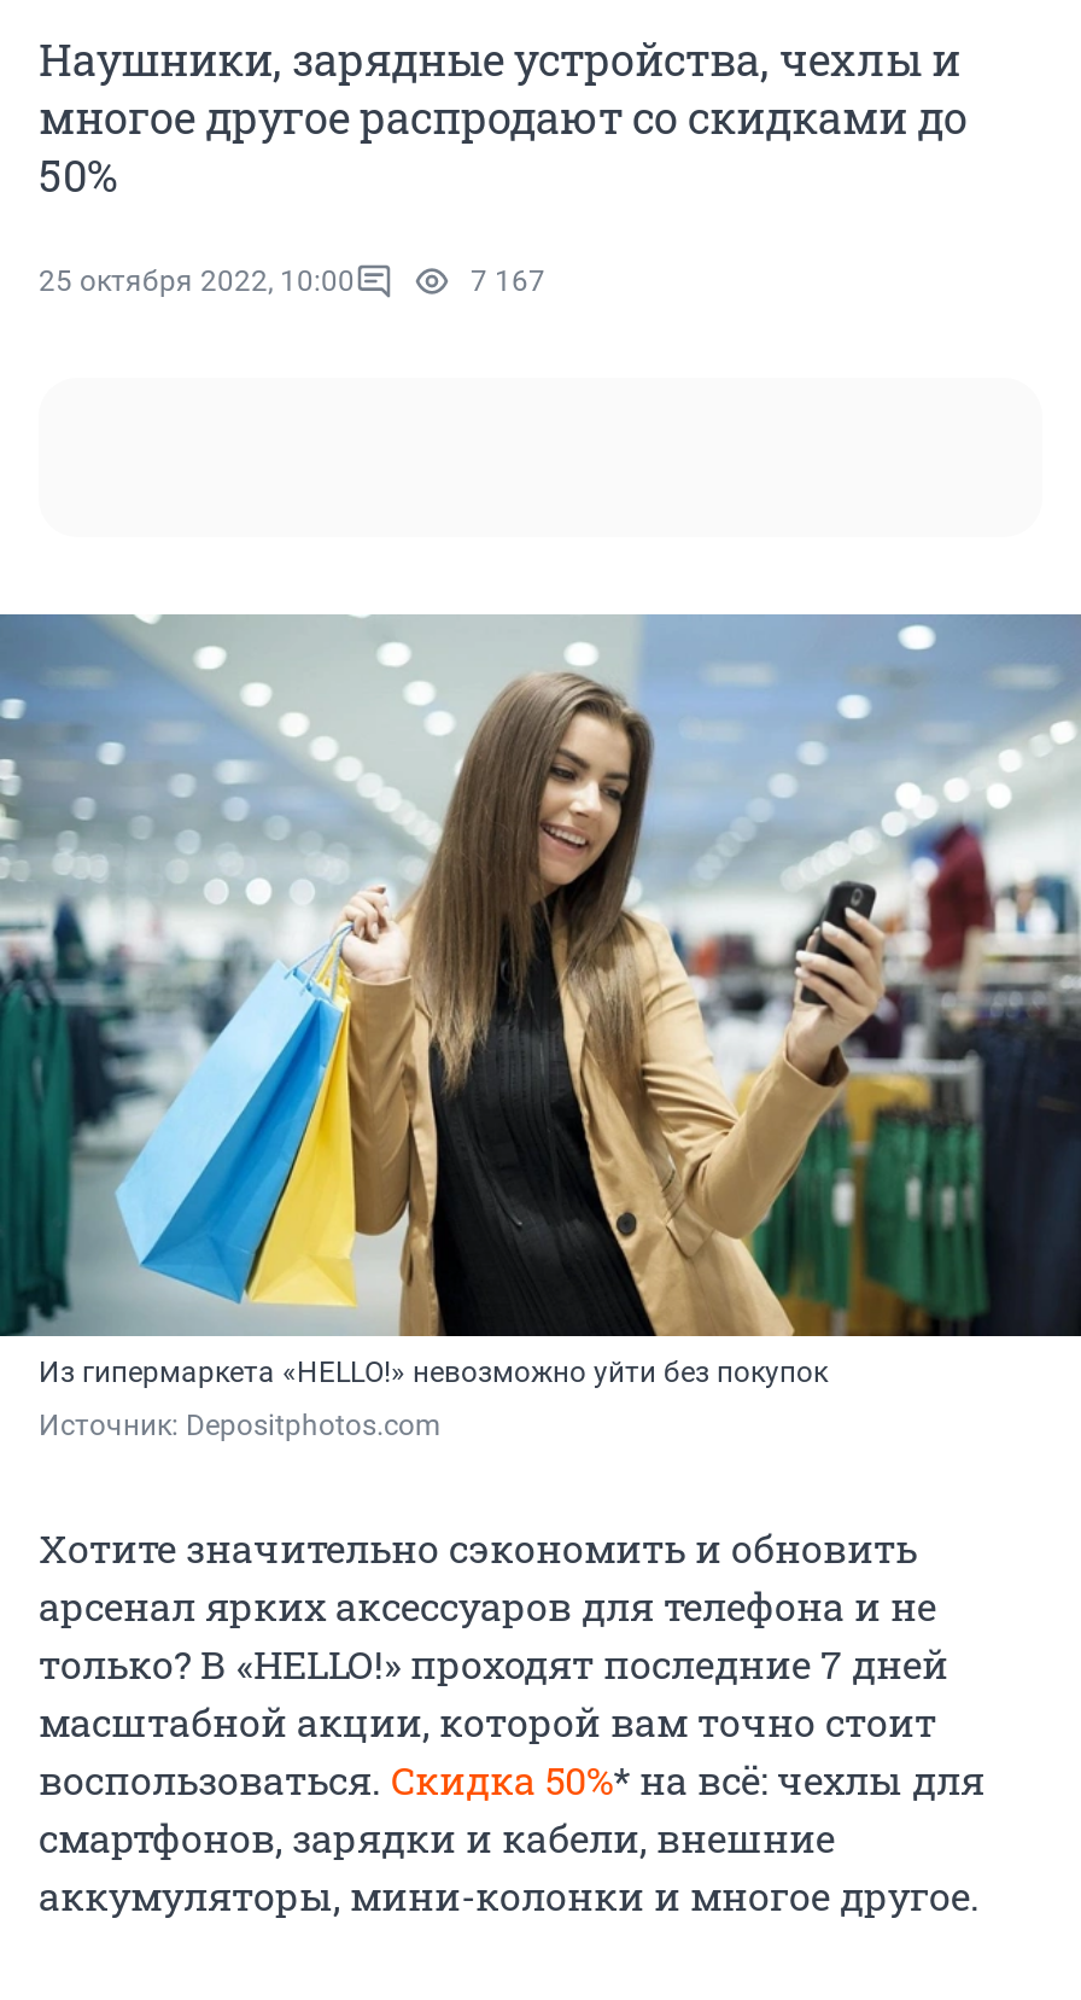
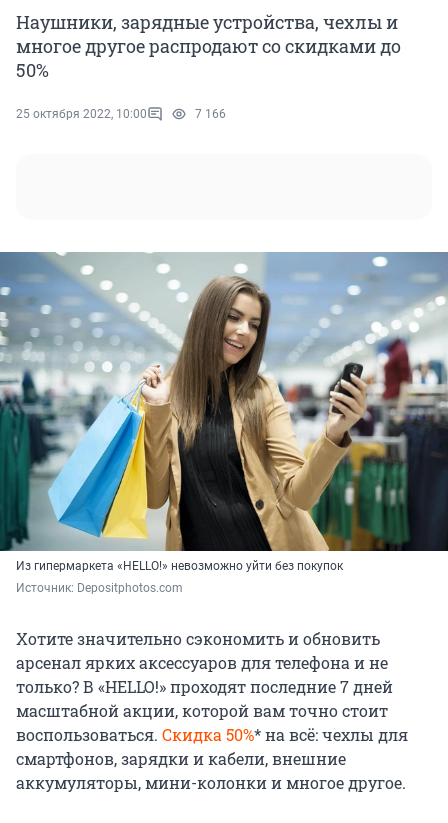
[471,265,545,298] 7 167 -> [195,107,226,121] 7 166

